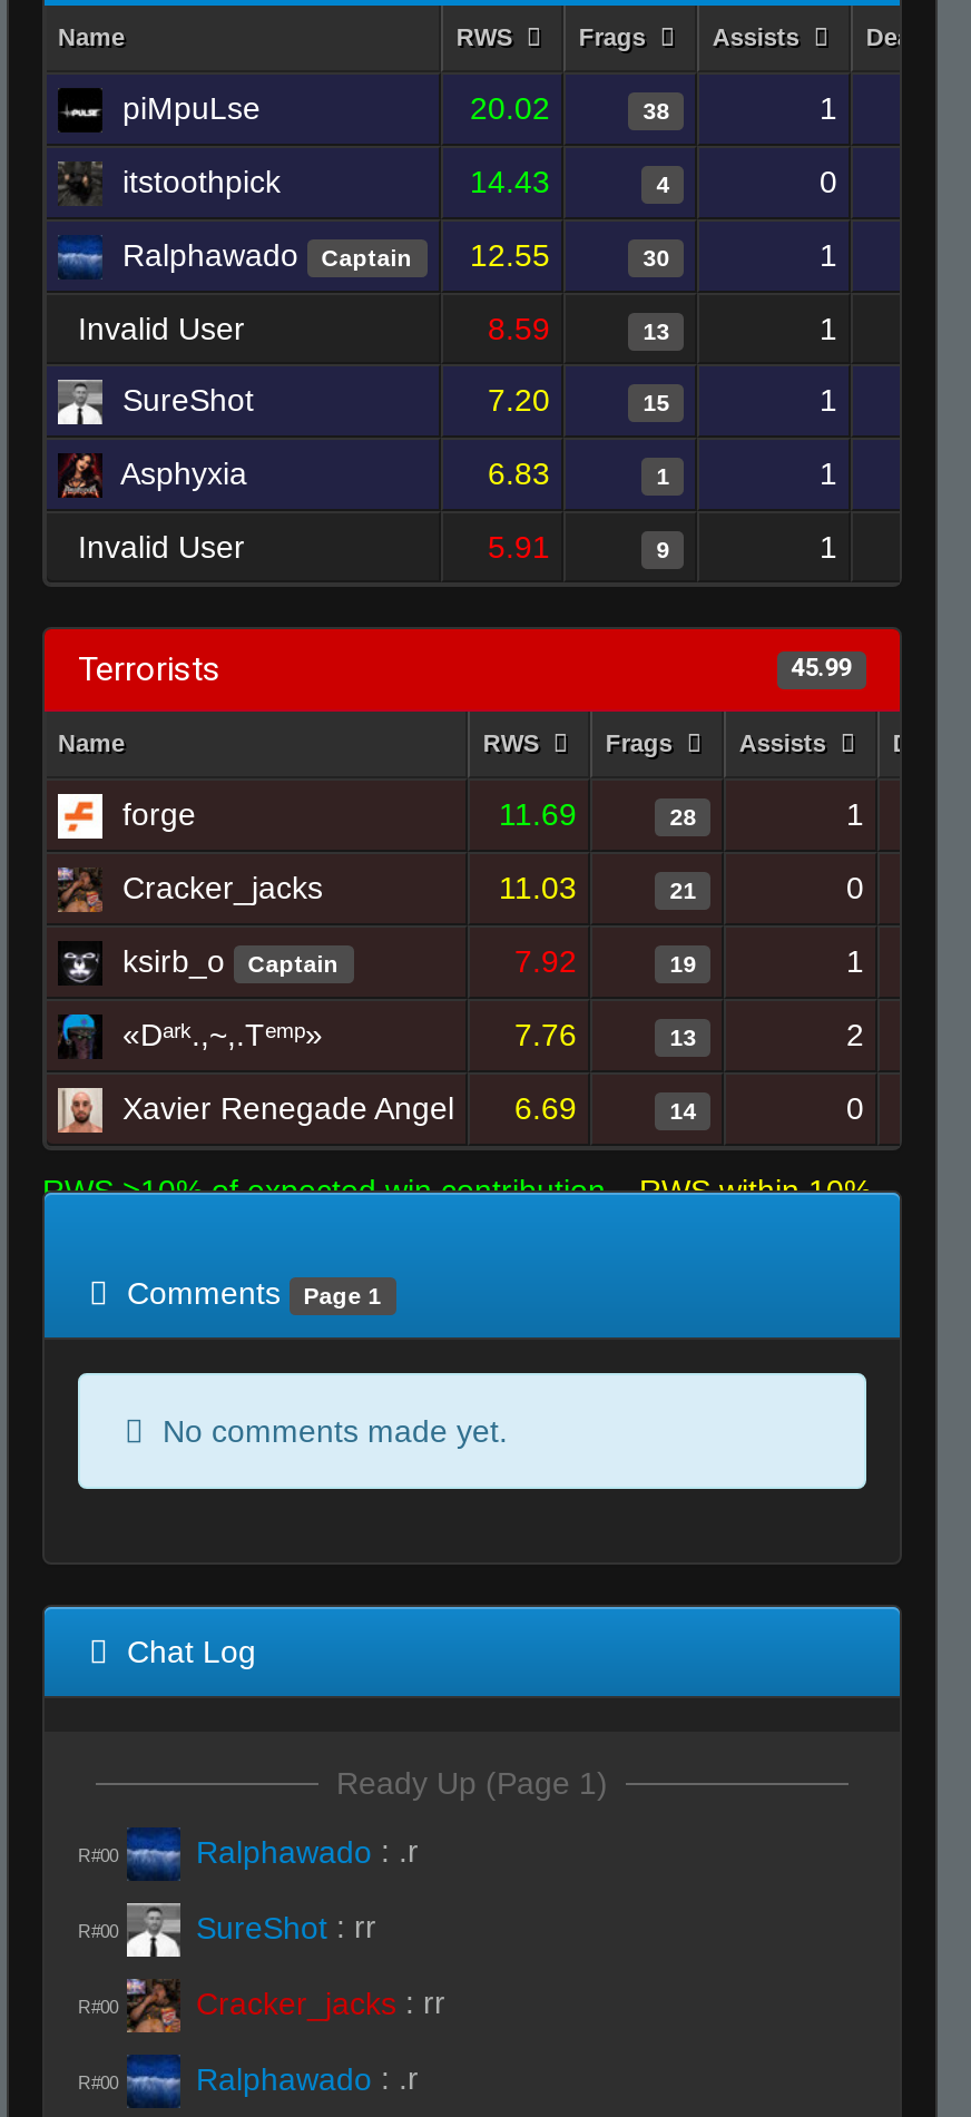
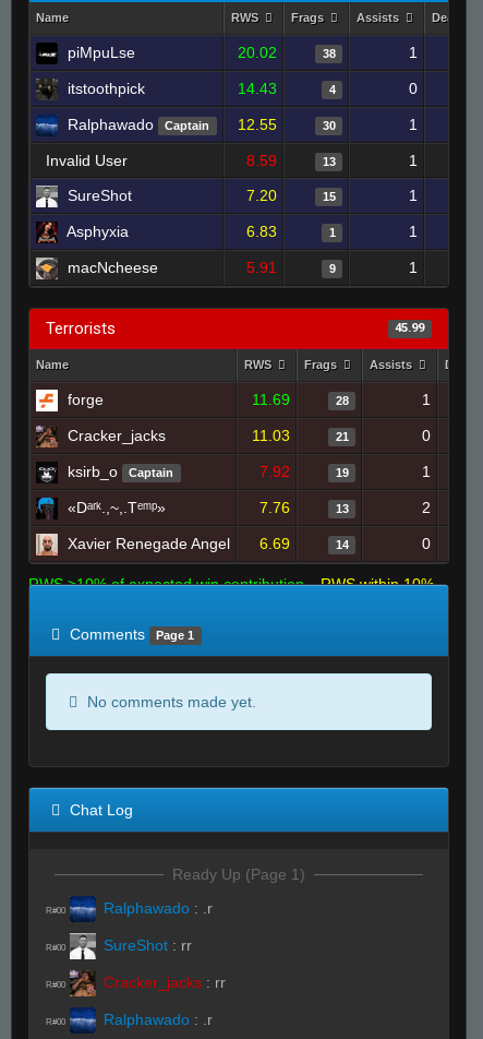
[78,529,245,565] Invalid User -> [68,259,158,276] macNcheese

